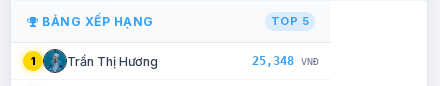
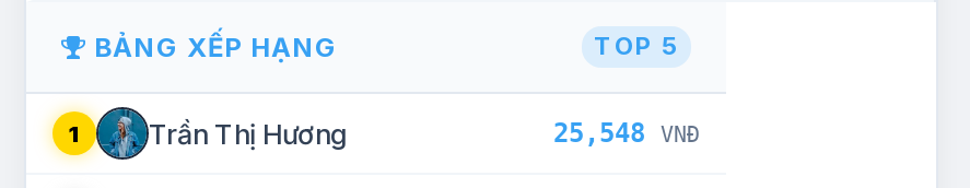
[252,53,319,67] 25,348 VNĐ -> [553,117,700,148] 25,548 VNĐ

